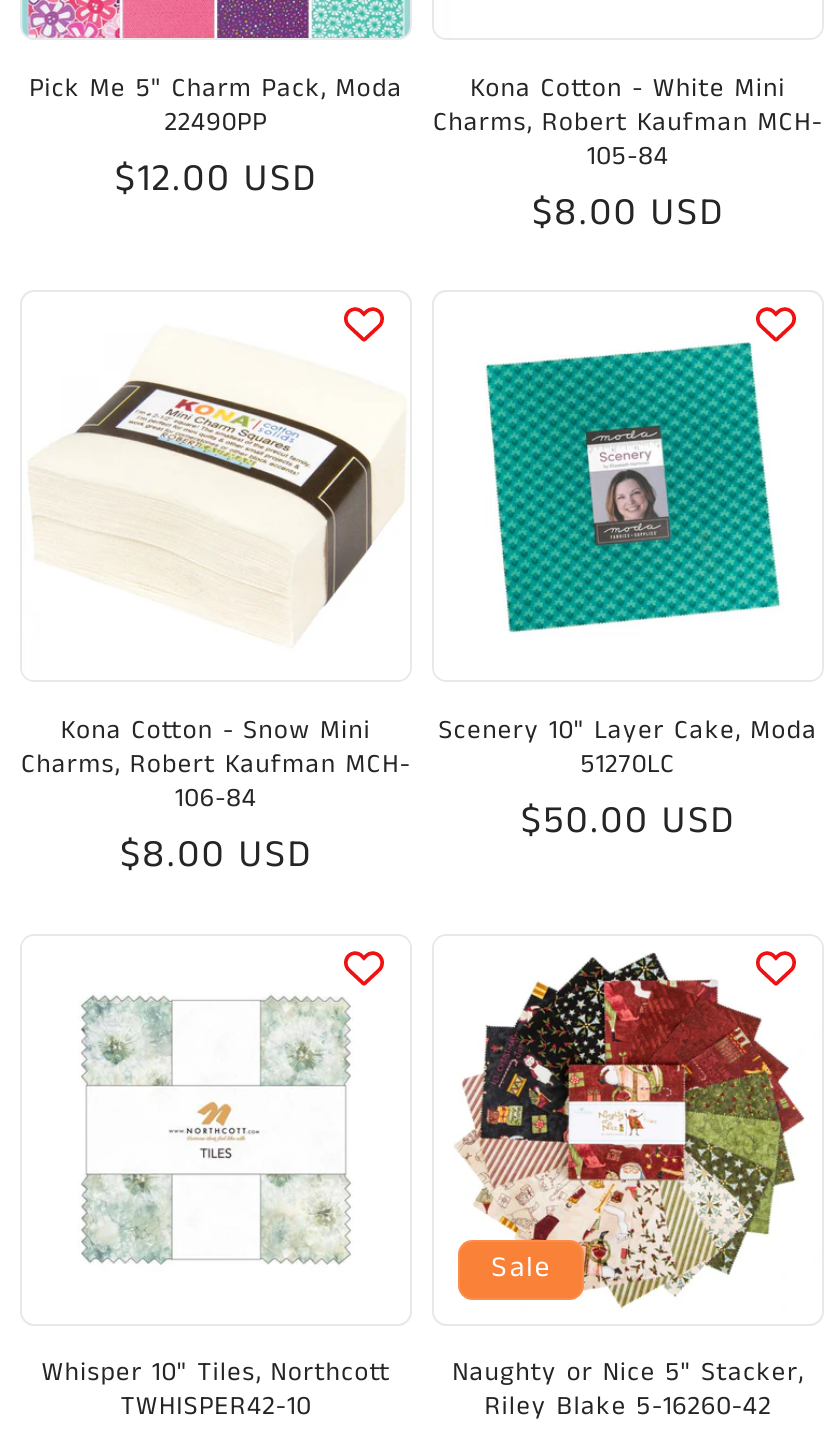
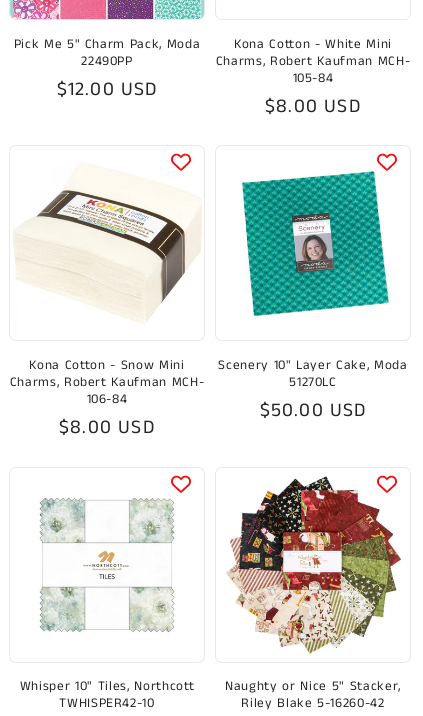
[492,1248,551,1288] Sale -> none

